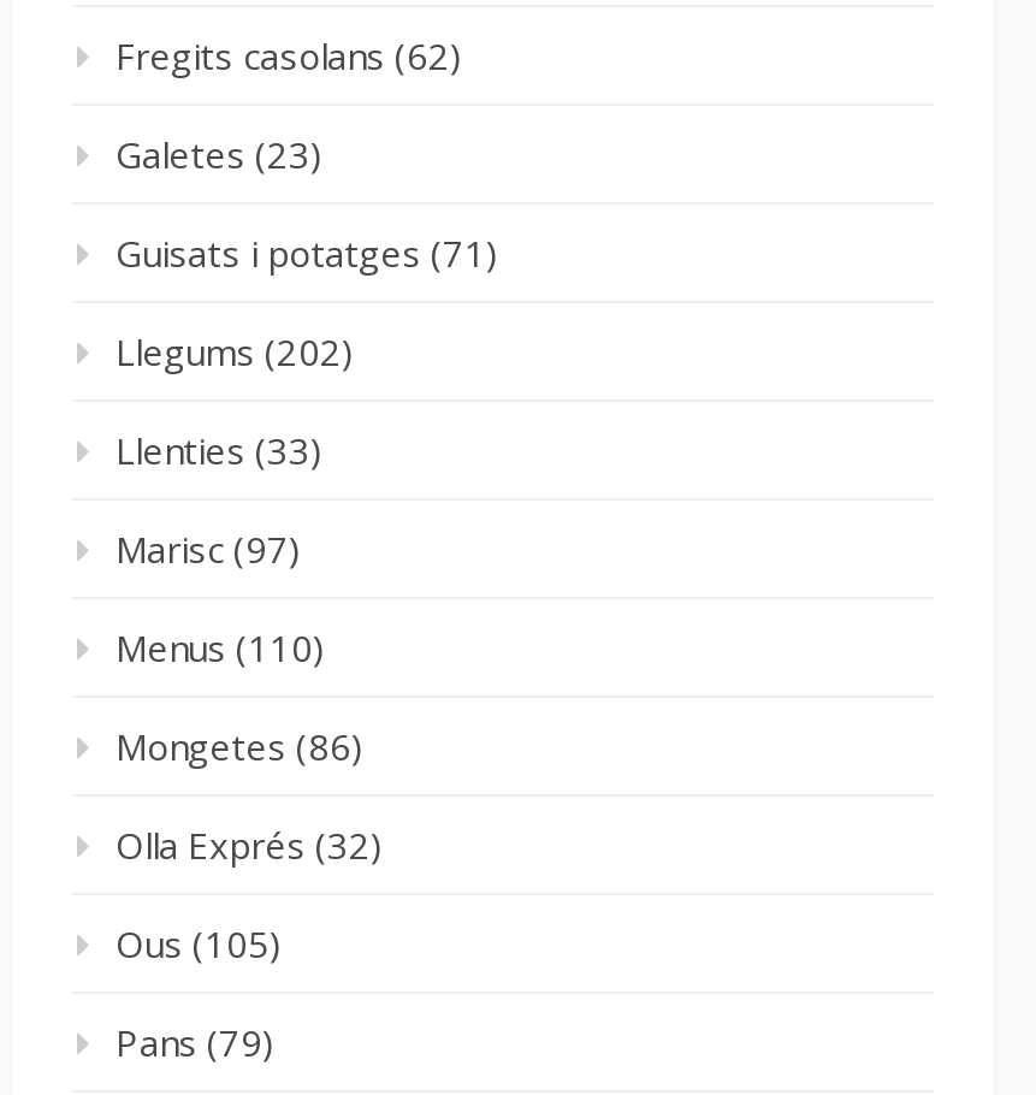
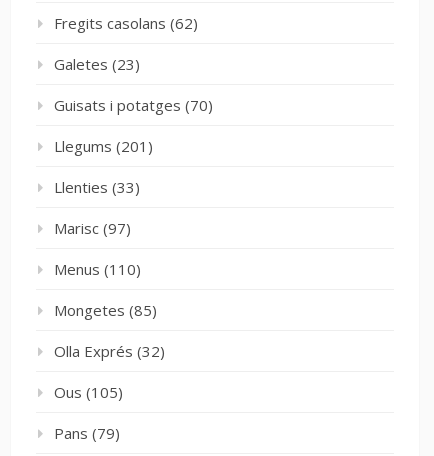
[116,227,498,276] Guisats i potatges (71) -> [54,94,213,114] Guisats i potatges (70)
[116,326,354,374] Llegums (202) -> [54,135,153,155] Llegums (201)
[116,721,363,769] Mongetes (86) -> [54,299,157,319] Mongetes (85)

